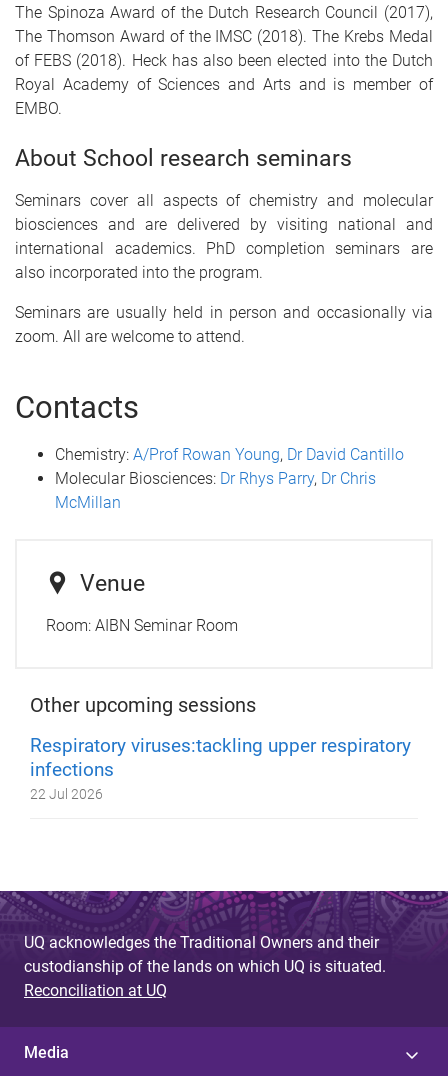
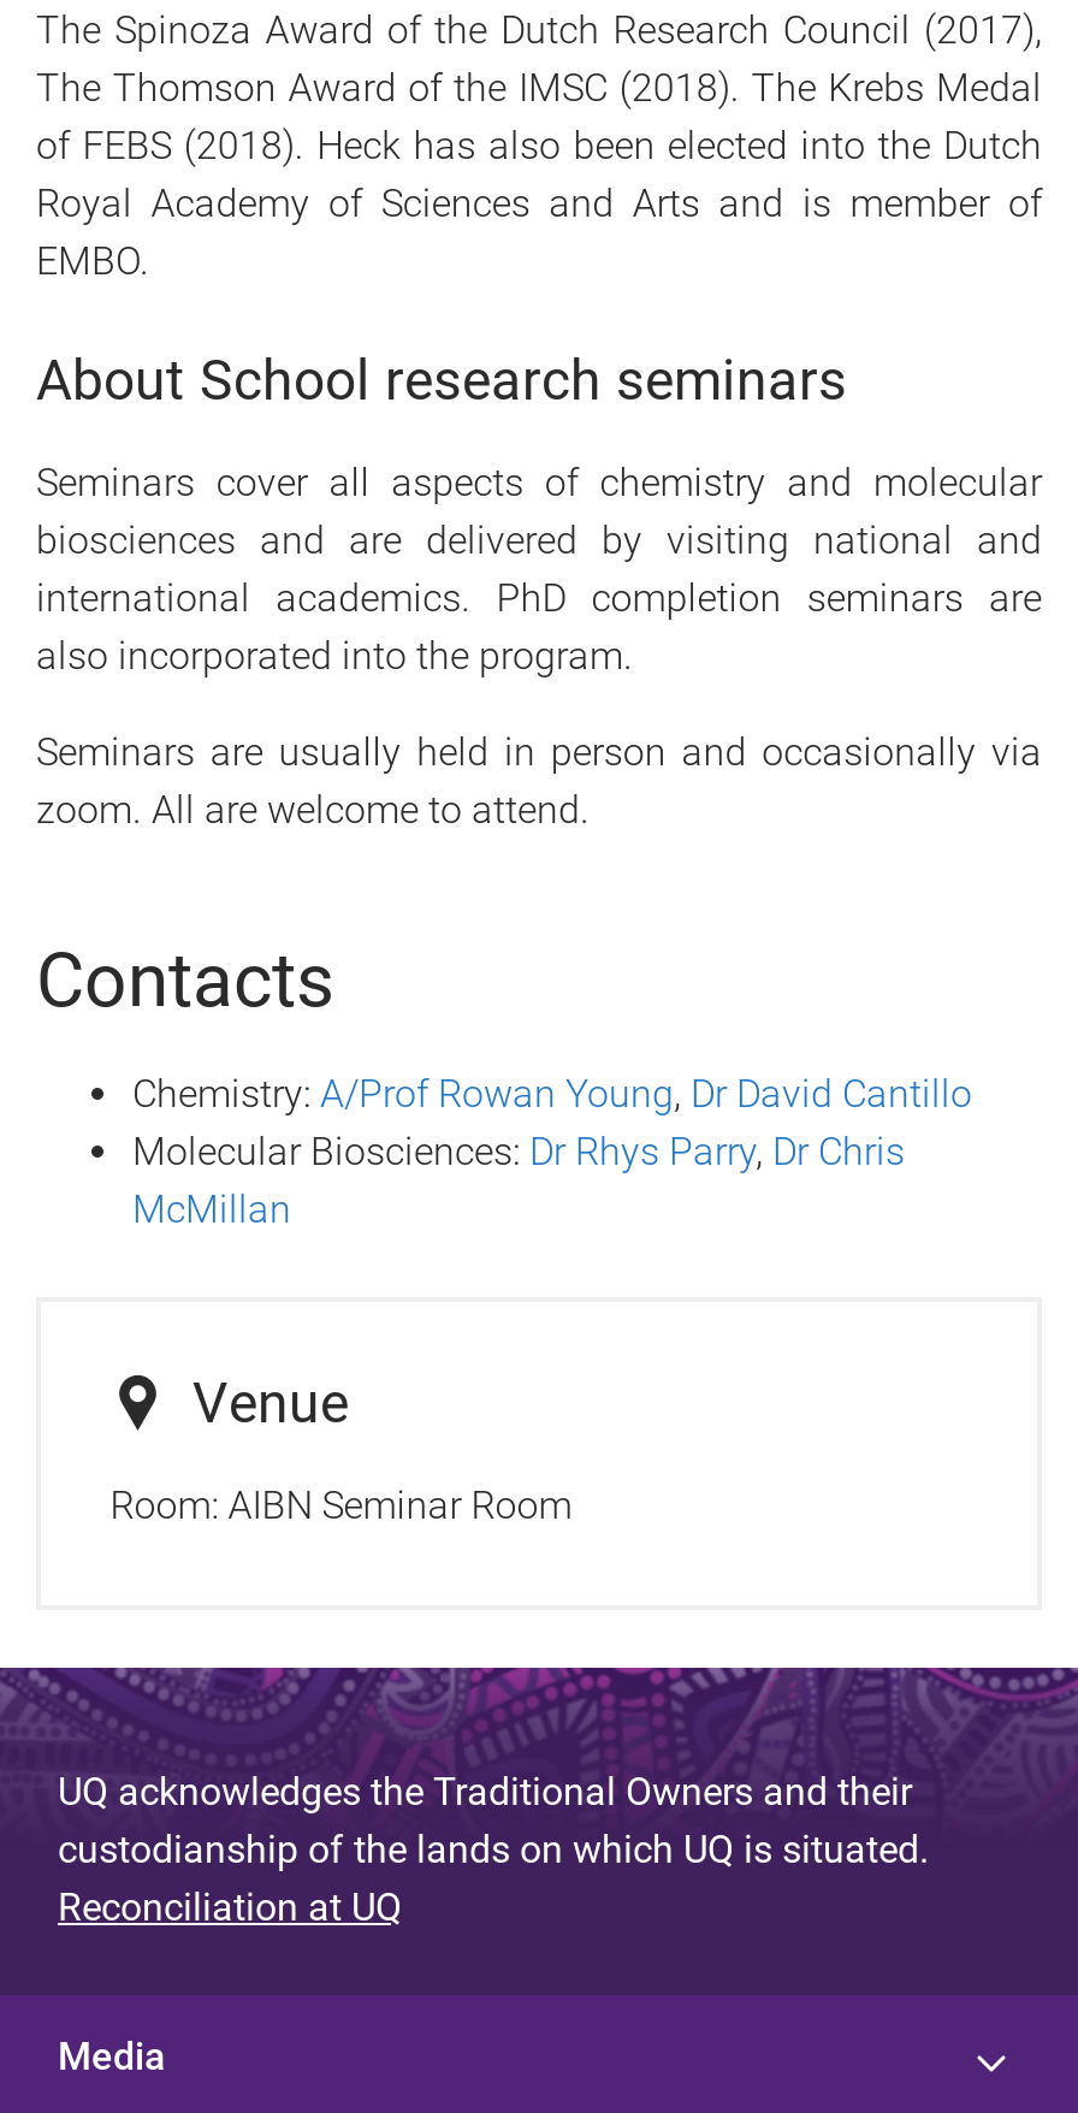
[30,693,411,802] Other upcoming sessions | Respiratory viruses:tackling upper respiratory | infections | 22 Jul 2026 -> none

